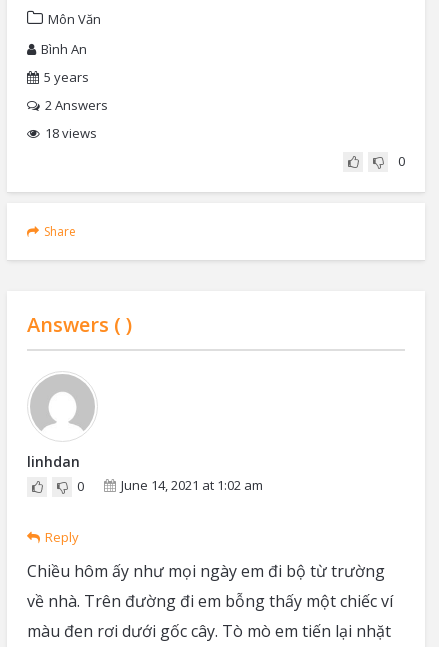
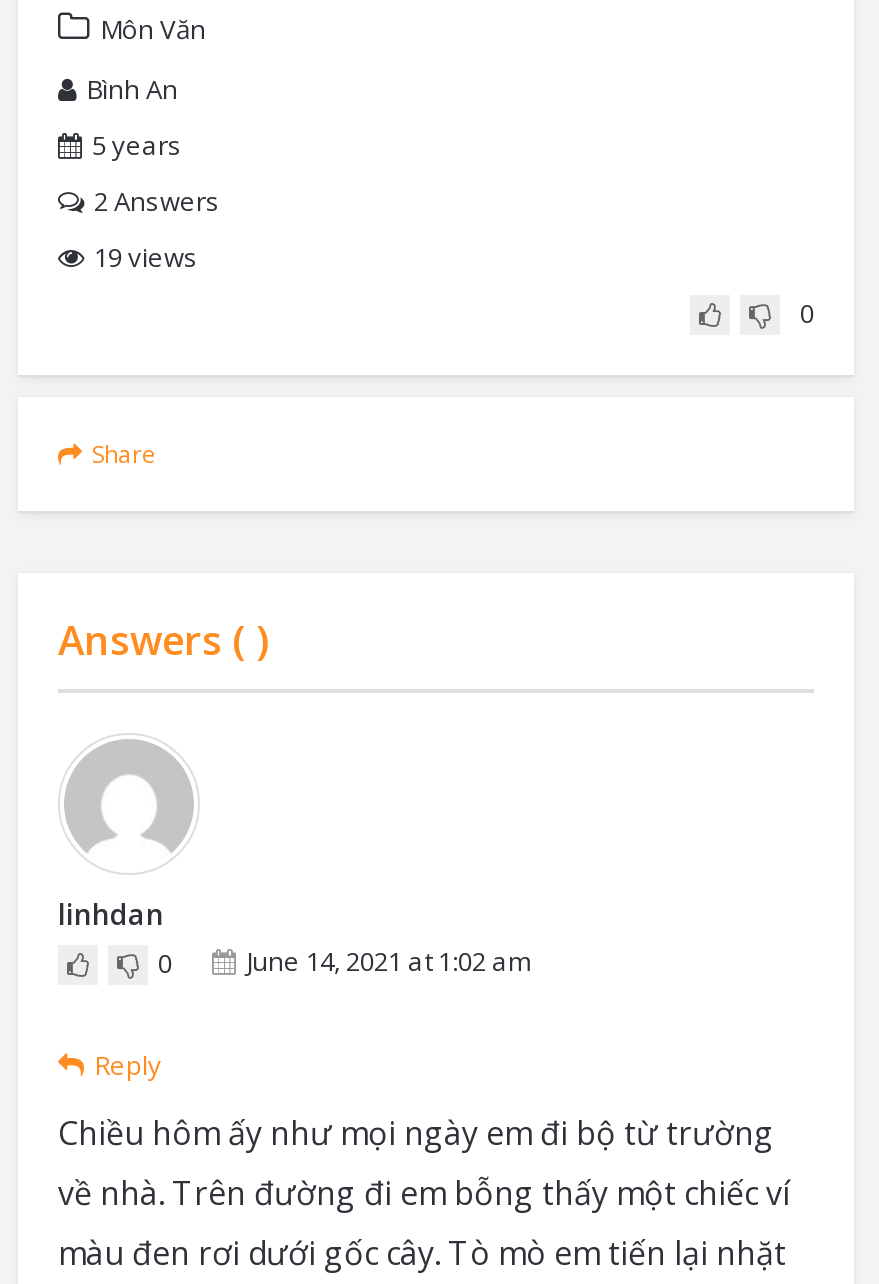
[45,124,97,142] 18 views -> [94,239,198,275] 19 views

